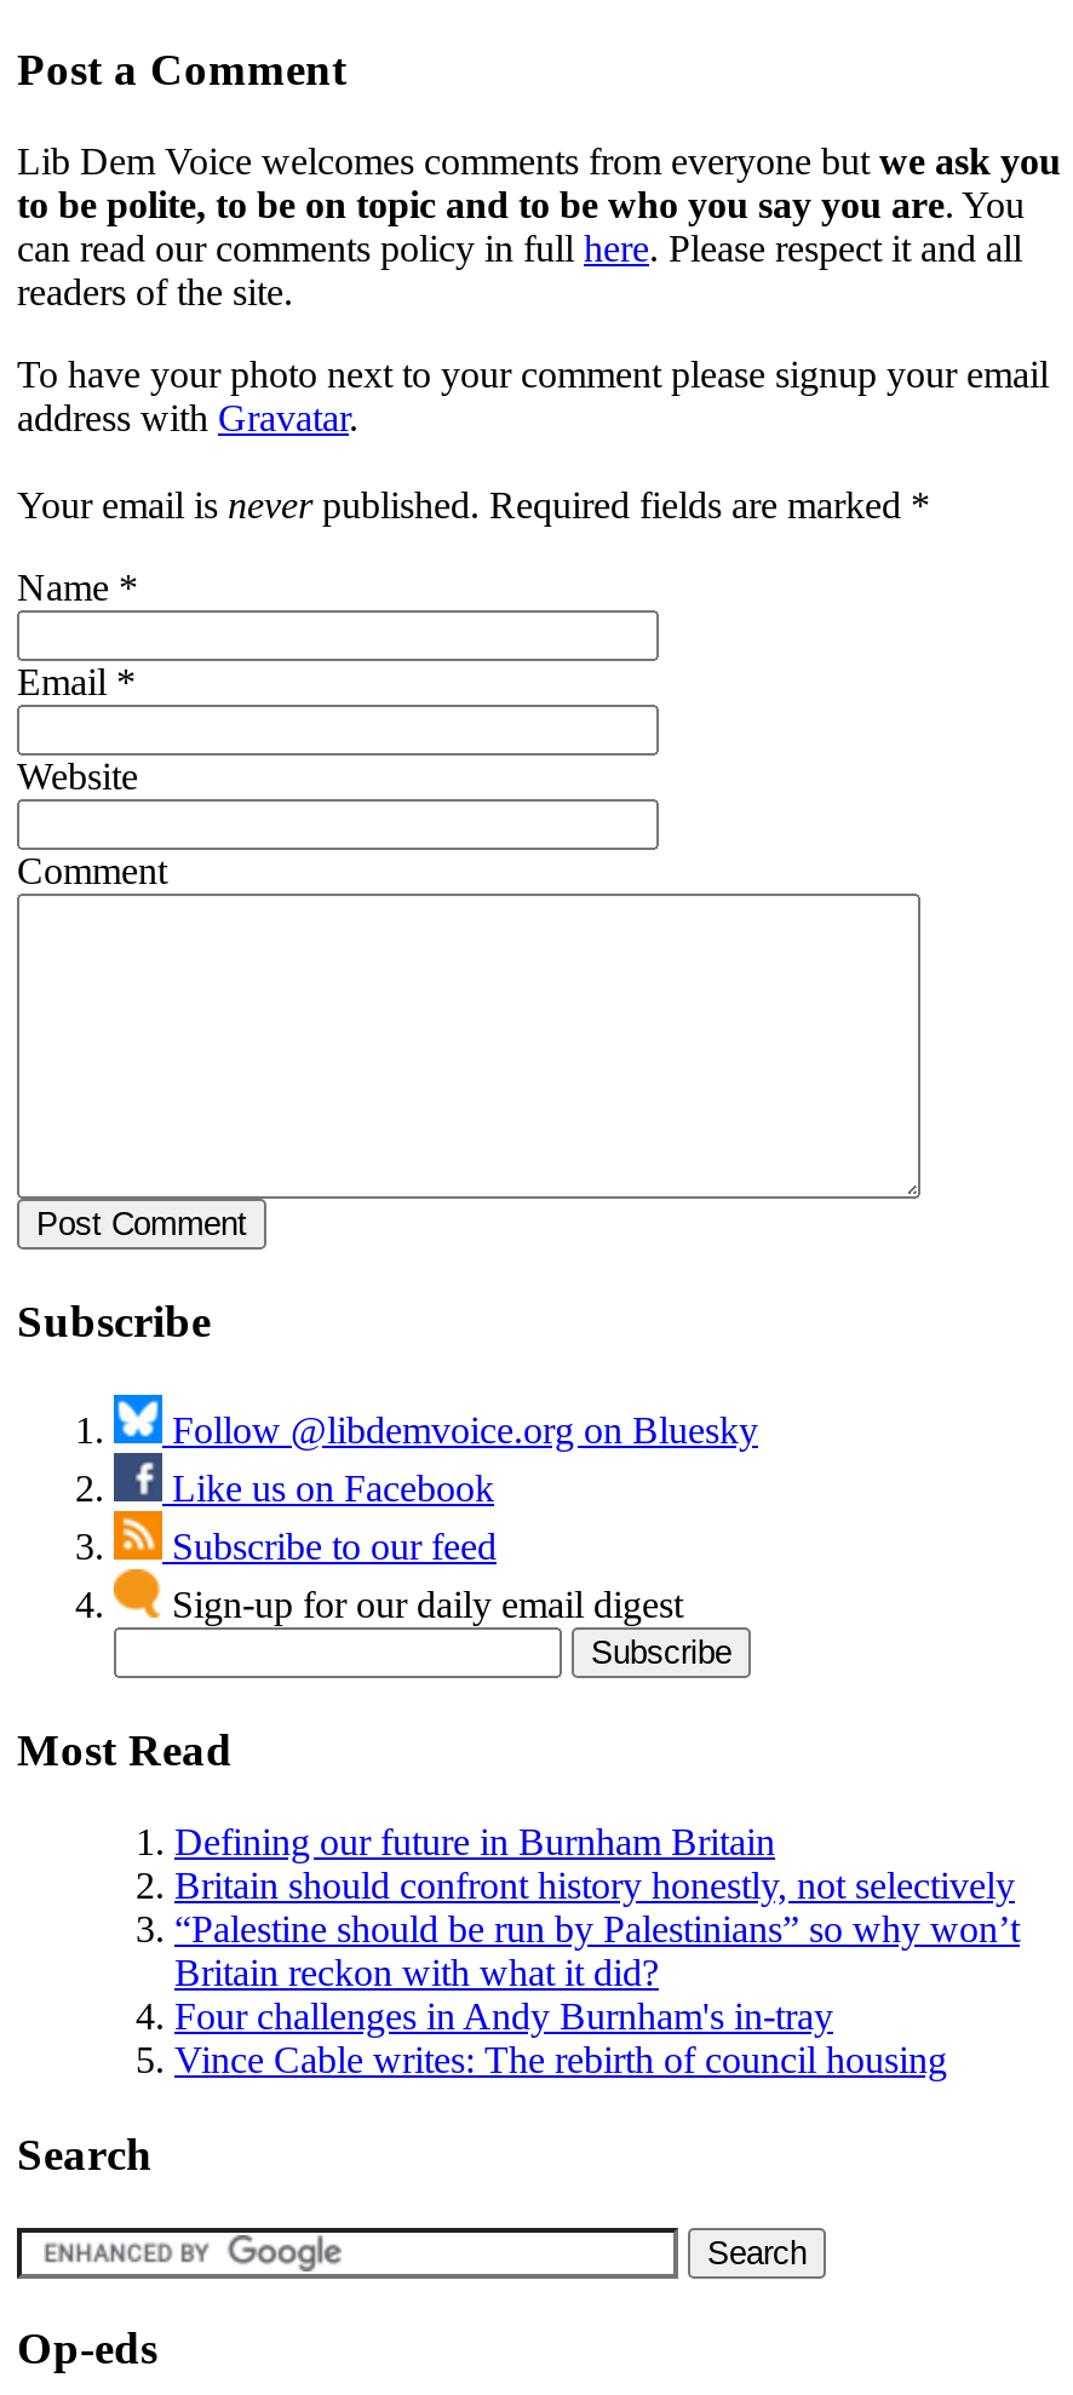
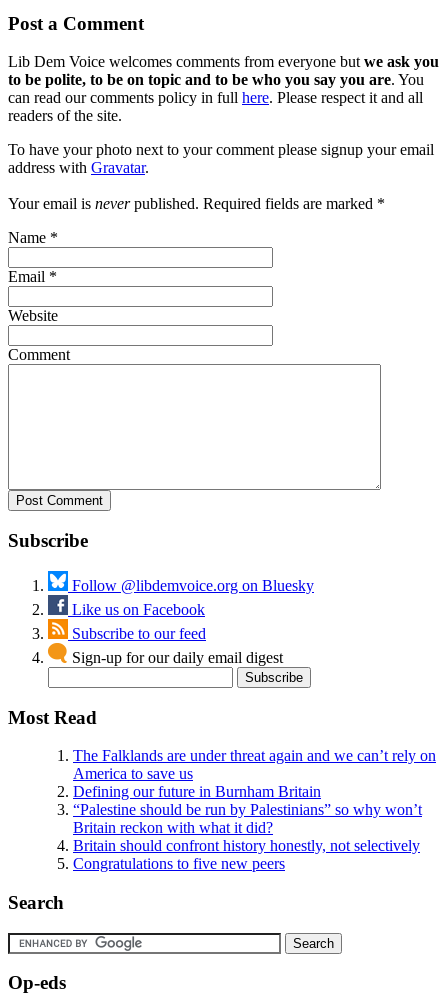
none -> [73,747,436,782] The Falklands are under threat again and we can’t rely on | America to save us
moved [174,1822,775,1863] -> [73,783,321,800]: Defining our future in Burnham Britain
moved [174,1865,1015,1906] -> [73,837,420,854]: Britain should confront history honestly, not selectively
[174,1996,947,2081] Four challenges in Andy Burnham's in-tray | Vince Cable writes: The rebirth of council housing -> [73,855,285,872] Congratulations to five new peers

